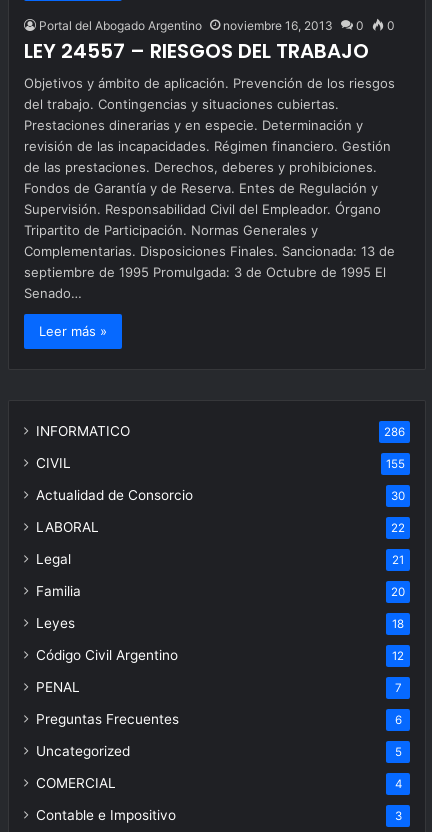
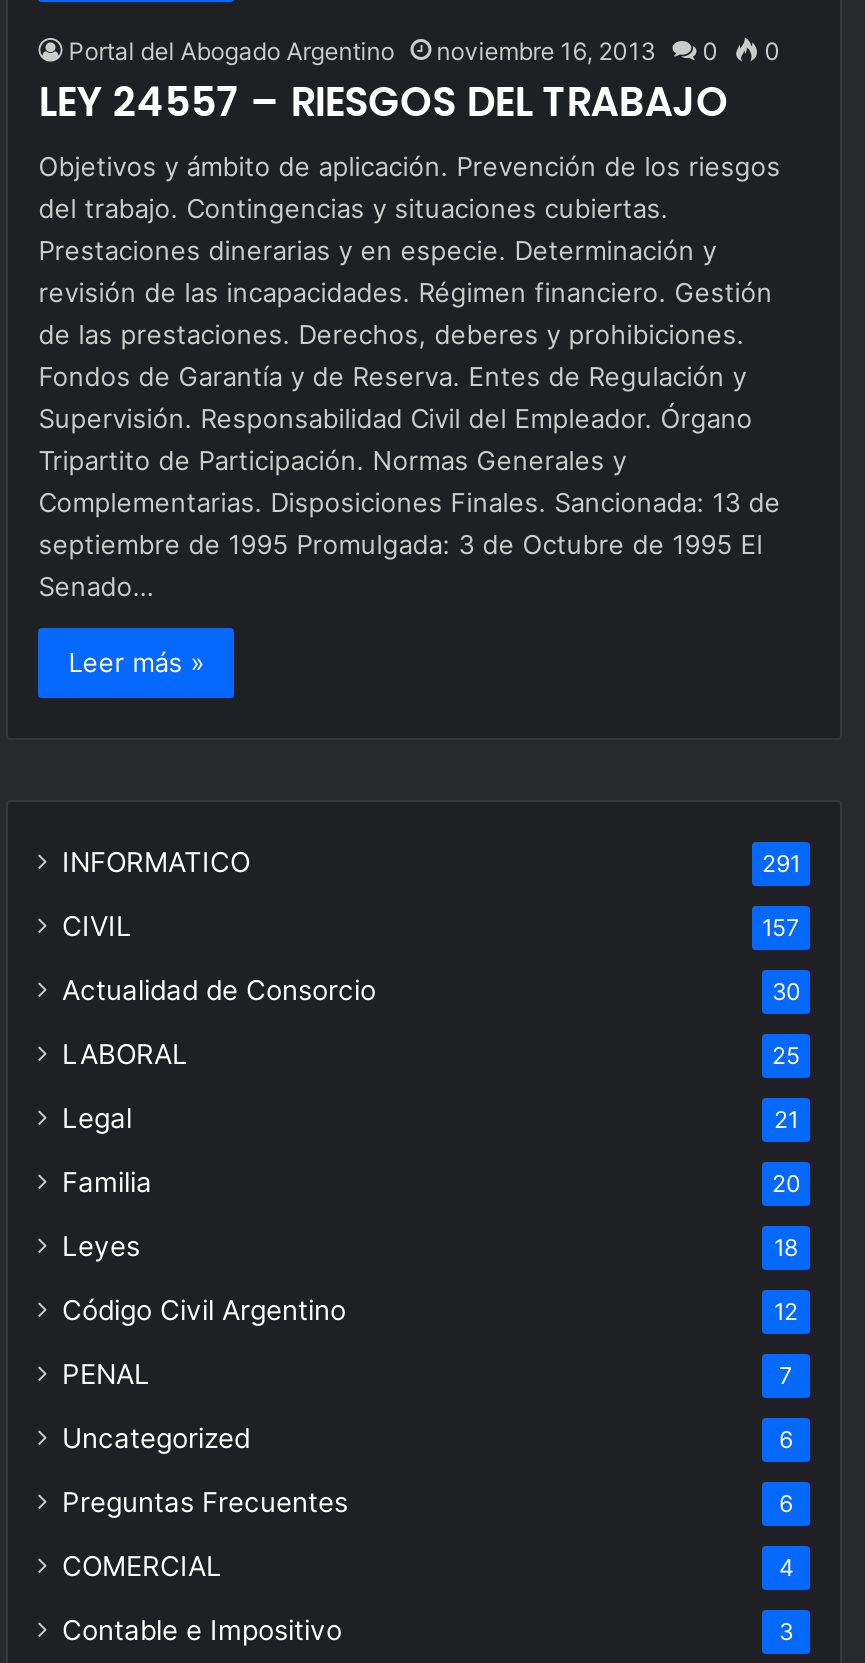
[384,425,405,439] 286 -> [762,850,800,878] 291
[386,457,405,471] 155 -> [762,914,800,942] 157
[391,521,405,535] 22 -> [772,1042,800,1070] 25
none -> [779,1426,793,1454] 6
moved [36,711,401,727] -> [62,1486,793,1518]: Preguntas Frecuentes | 6
moved [36,743,130,759] -> [62,1422,250,1454]: Uncategorized
[394,745,401,759] 5 -> none

